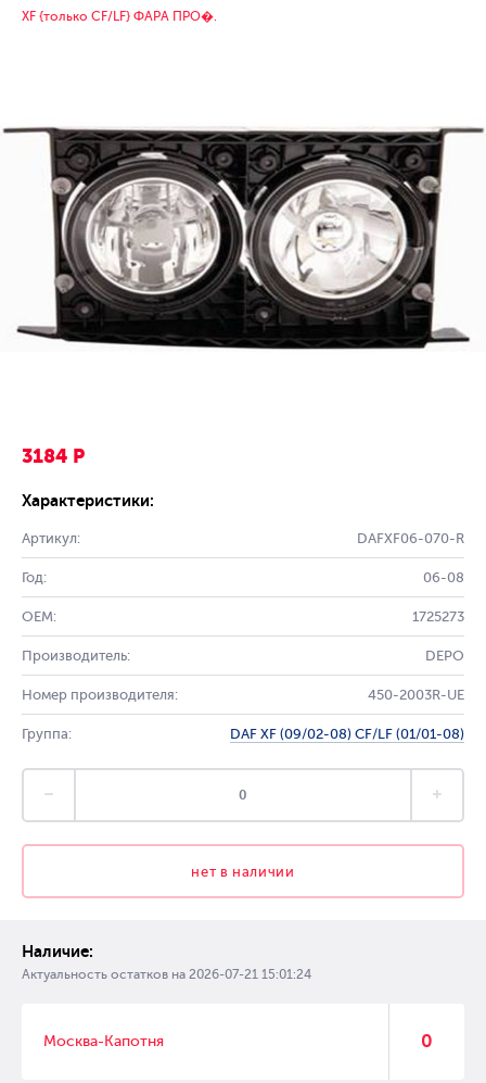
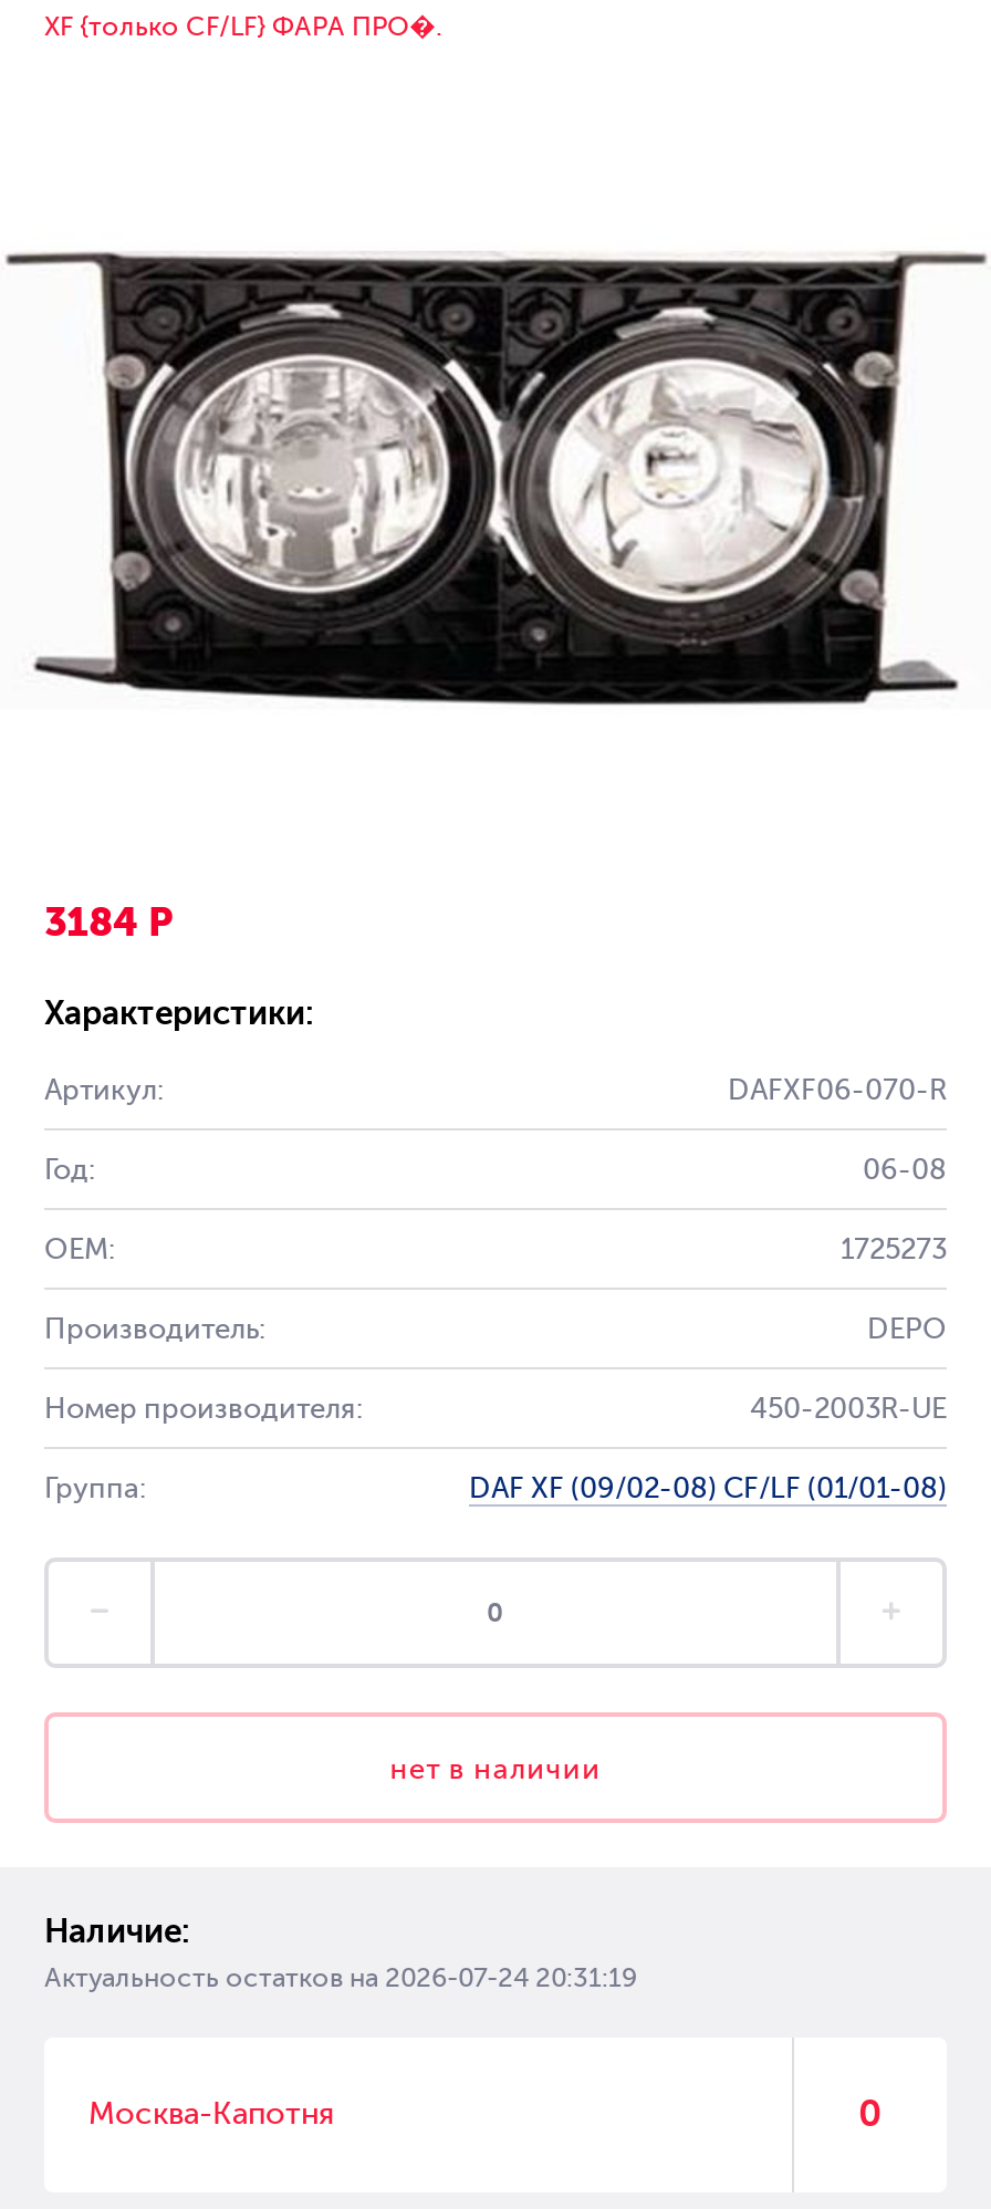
[22,967,311,982] Актуальность остатков на 2026-07-21 15:01:24 -> [44,1962,637,1993] Актуальность остатков на 2026-07-24 20:31:19

